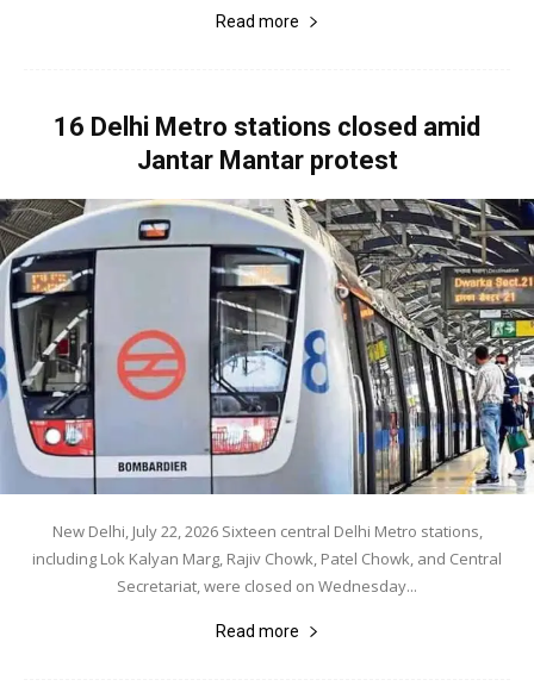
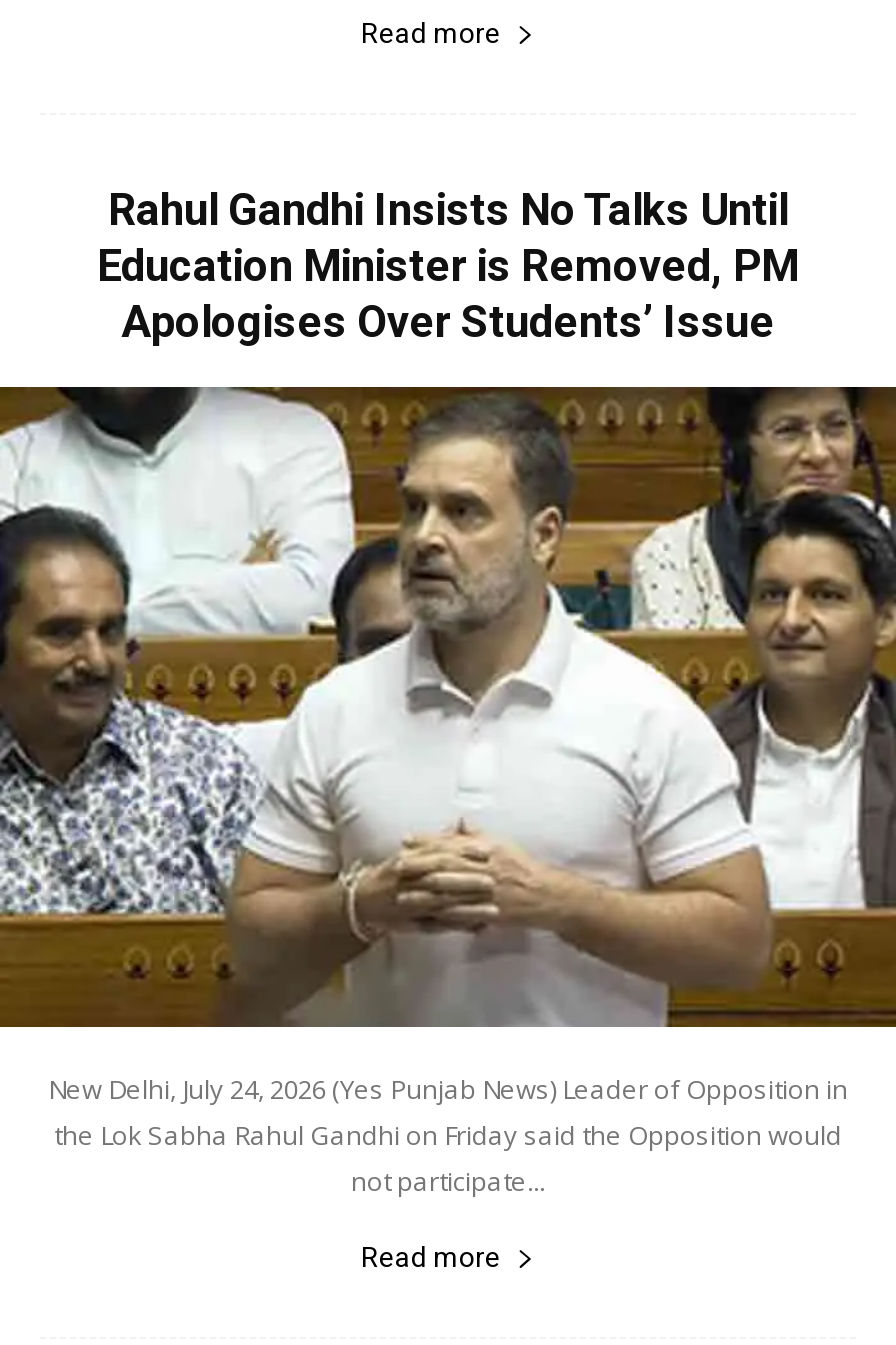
[54,112,480,175] 16 Delhi Metro stations closed amid | Jantar Mantar protest -> [97,186,799,348] Rahul Gandhi Insists No Talks Until | Education Minister is Removed, PM | Apologises Over Students’ Issue
[4,198,530,596] [image] | New Delhi, July 22, 2026 Sixteen central Delhi Metro stations, | including Lok Kalyan Marg, Rajiv Chowk, Patel Chowk, and Central | Secretariat, were closed on Wednesday... -> [6,384,890,1200] [image] | New Delhi, July 24, 2026 (Yes Punjab News) Leader of Opposition in | the Lok Sabha Rahul Gandhi on Friday said the Opposition would | not participate...

